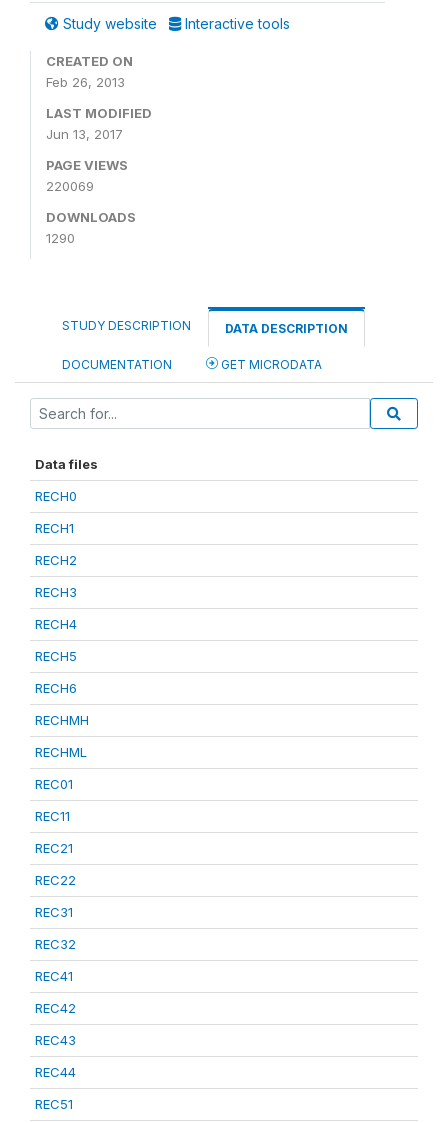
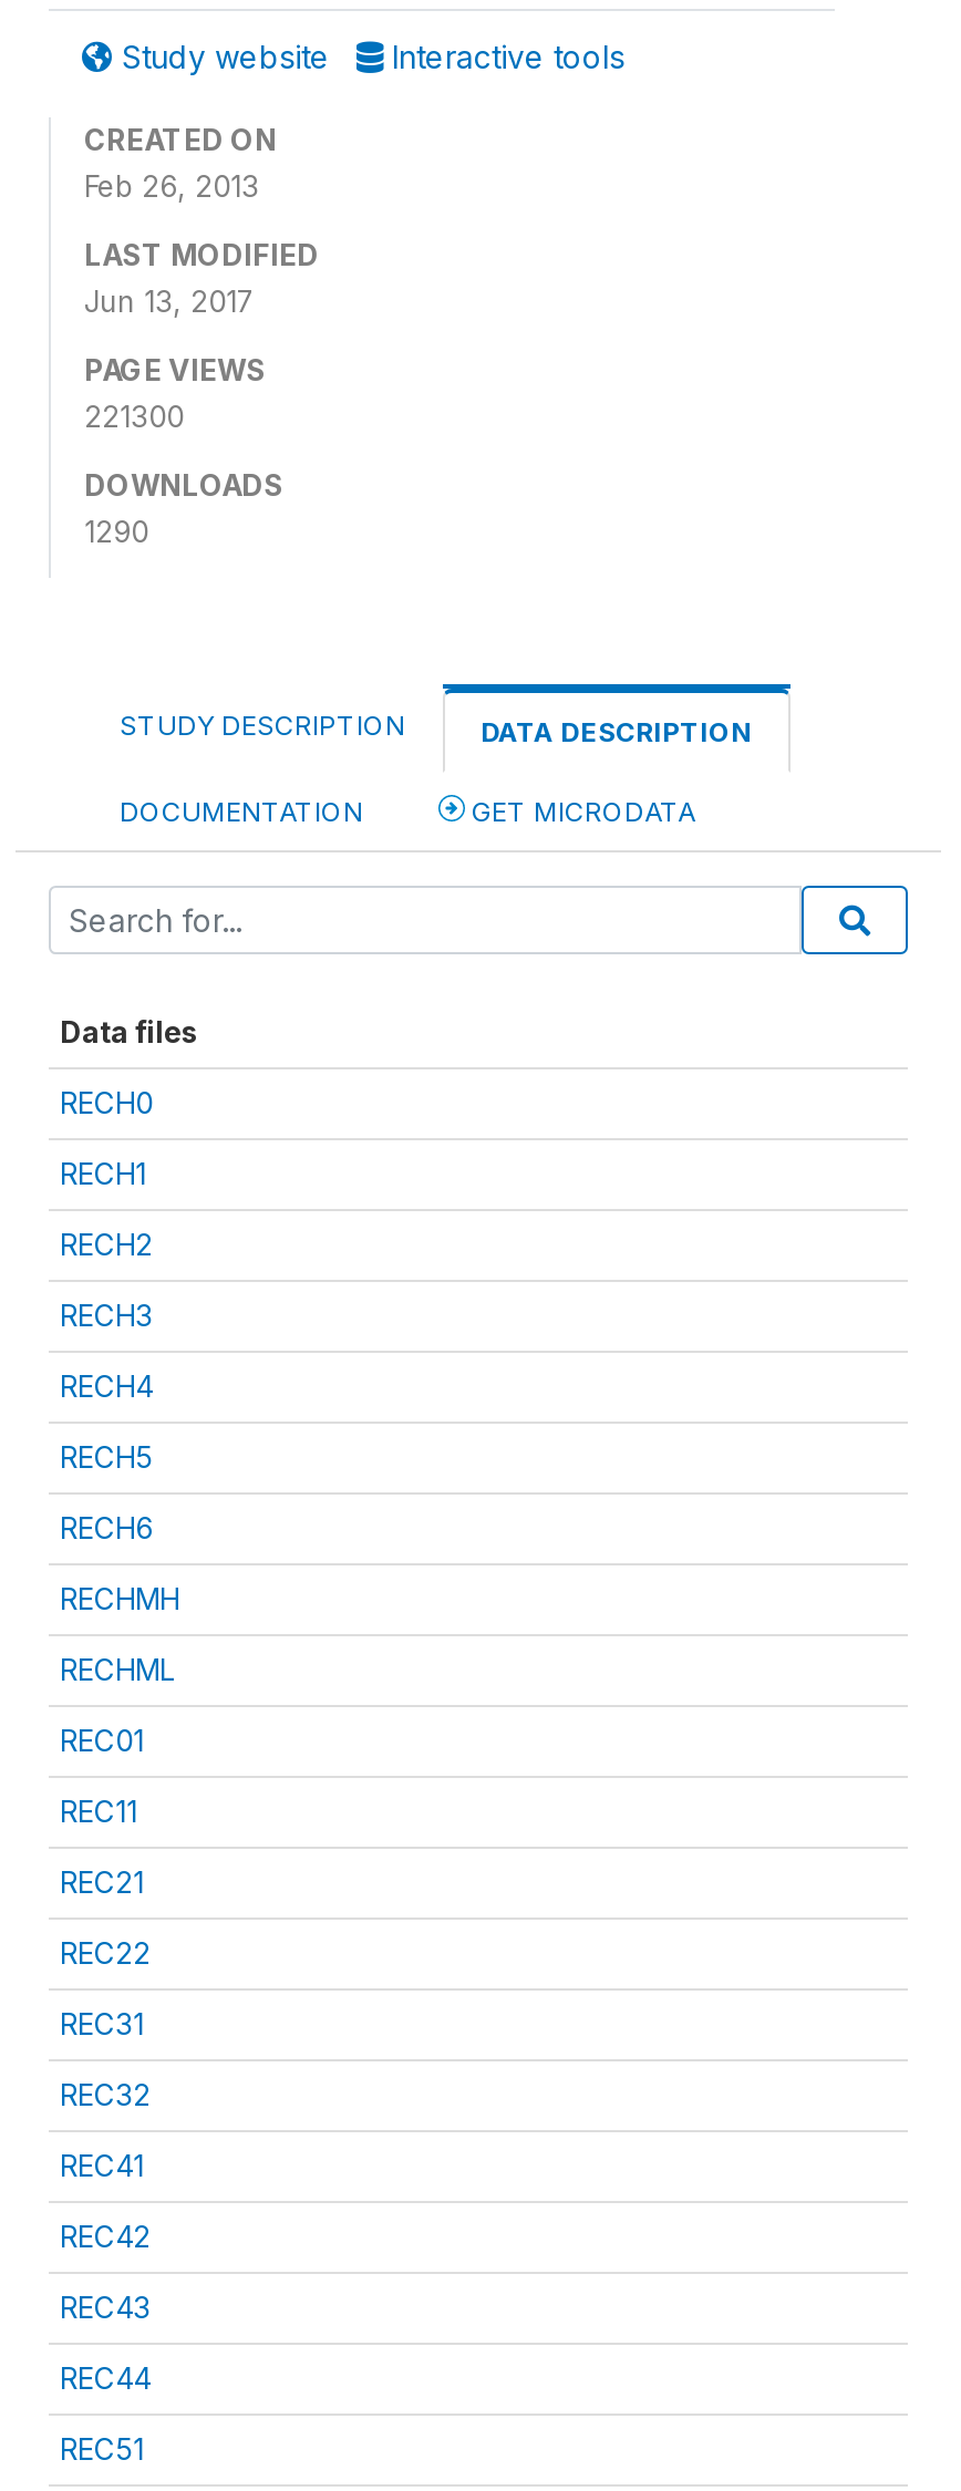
[46,177,94,193] 220069 -> [84,397,184,433] 221300

